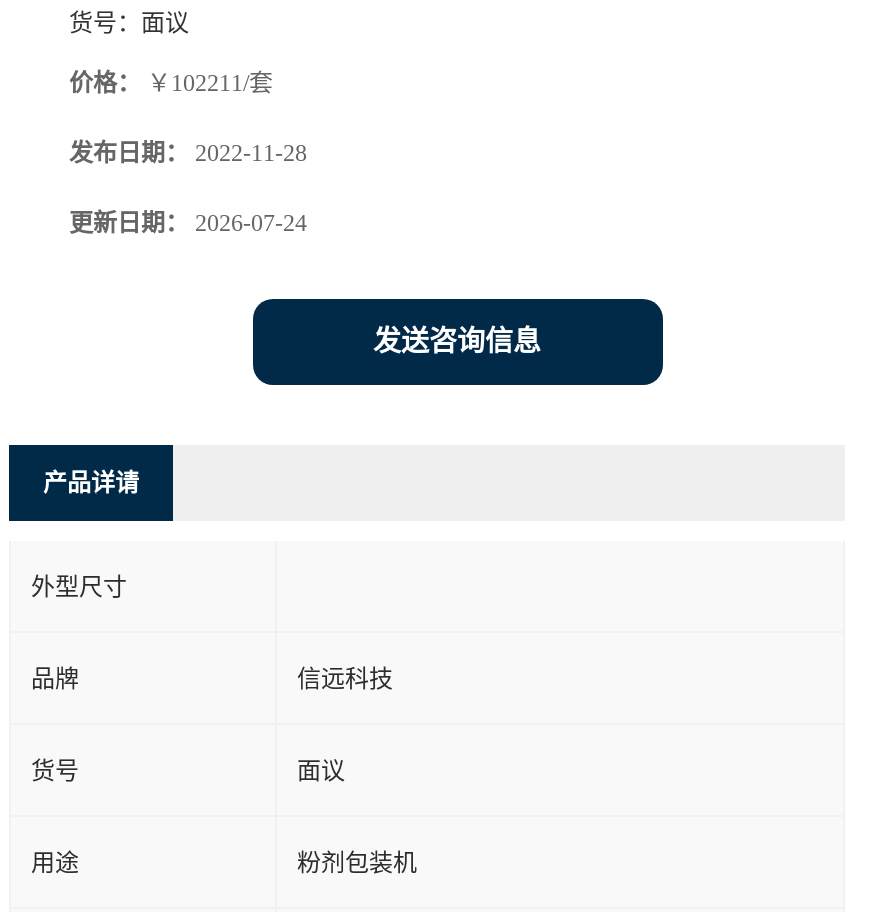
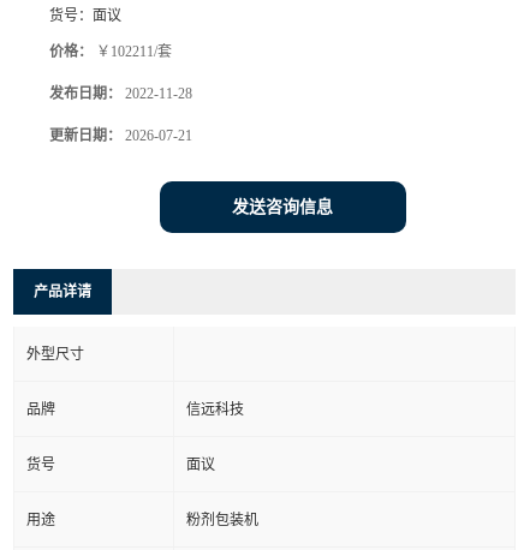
[69,209,307,237] 更新日期：2026-07-24 -> [49,127,192,144] 更新日期：2026-07-21

